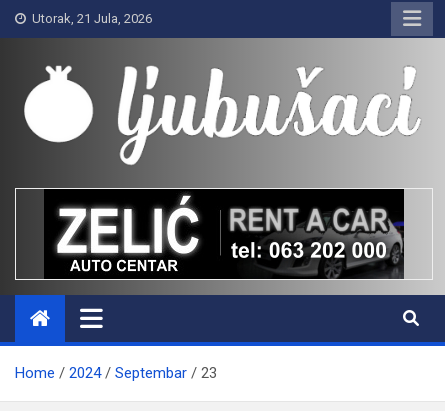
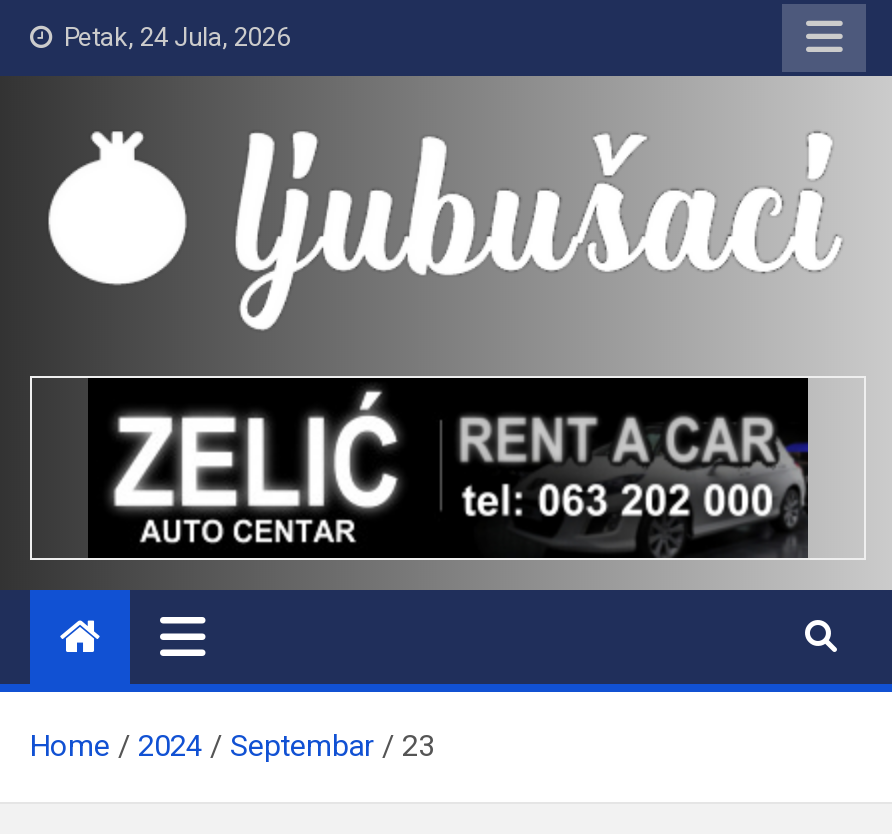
[26,11,152,26] Utorak, 21 Jula, 2026 -> [52,22,290,52] Petak, 24 Jula, 2026

